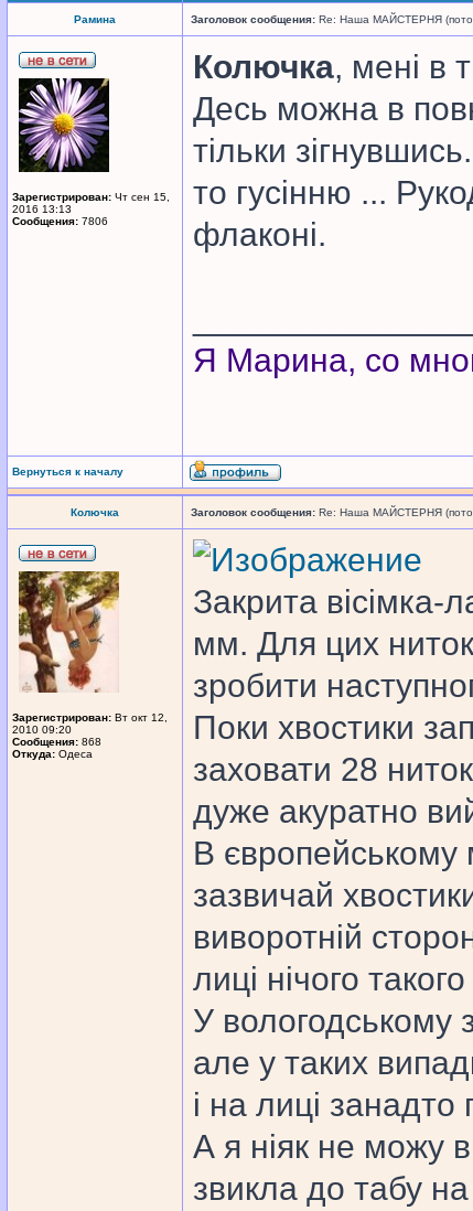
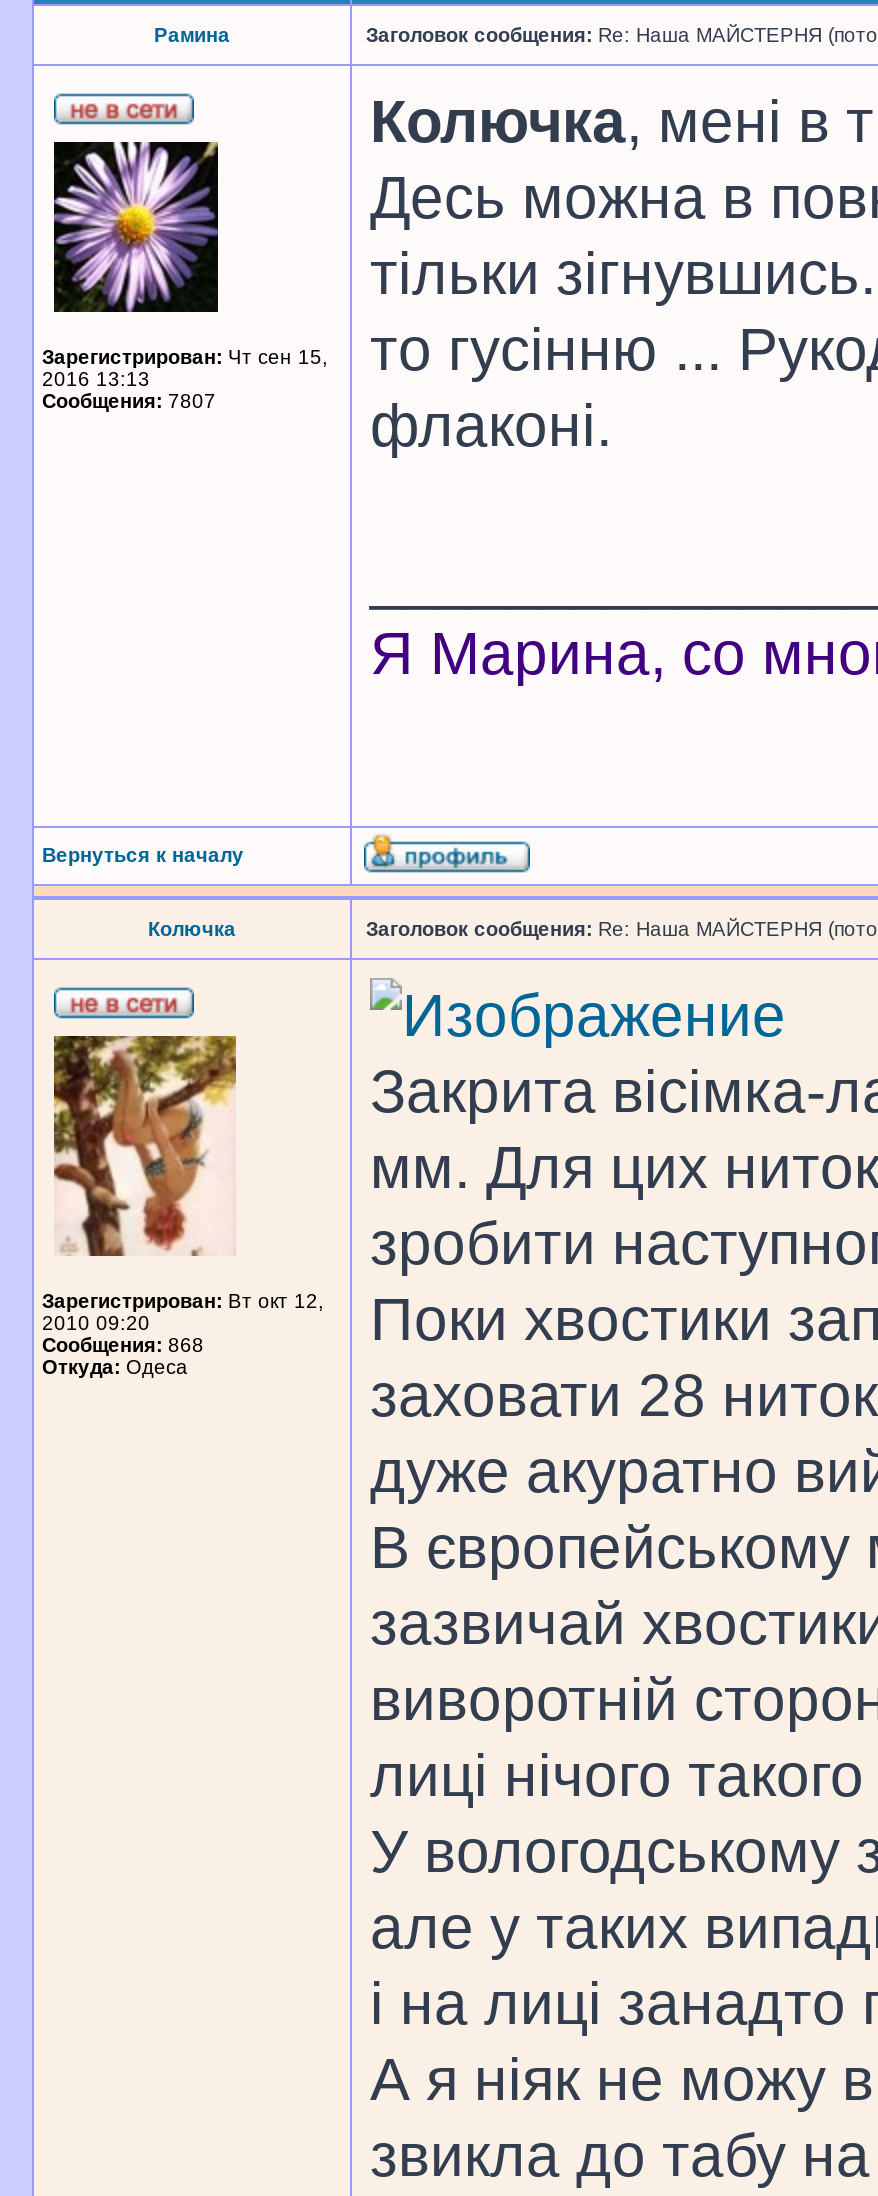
[12,215,108,227] Сообщения: 7806 -> [42,390,216,412] Сообщения: 7807

